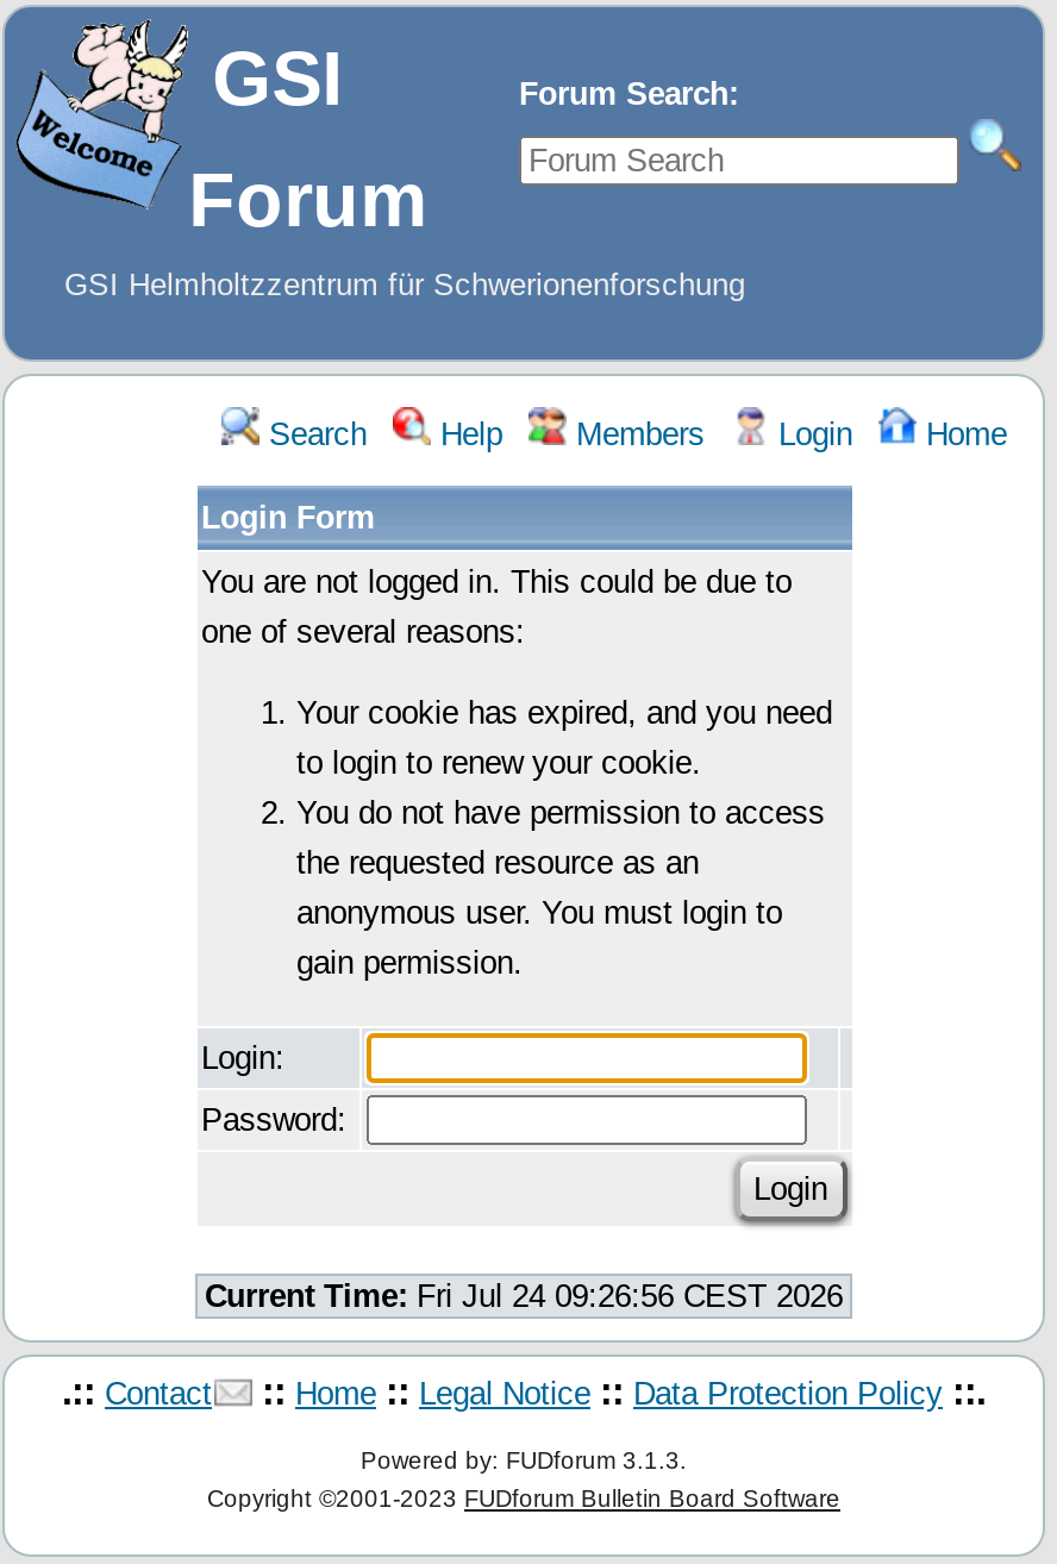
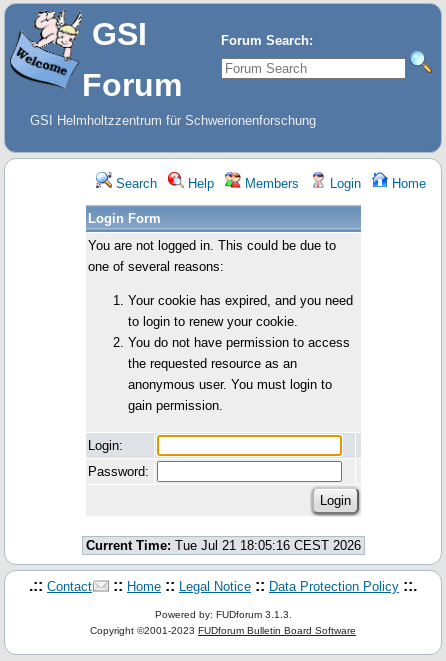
[205,1278,843,1314] Current Time: Fri Jul 24 09:26:56 CEST 2026 -> [85,538,360,553] Current Time: Tue Jul 21 18:05:16 CEST 2026

